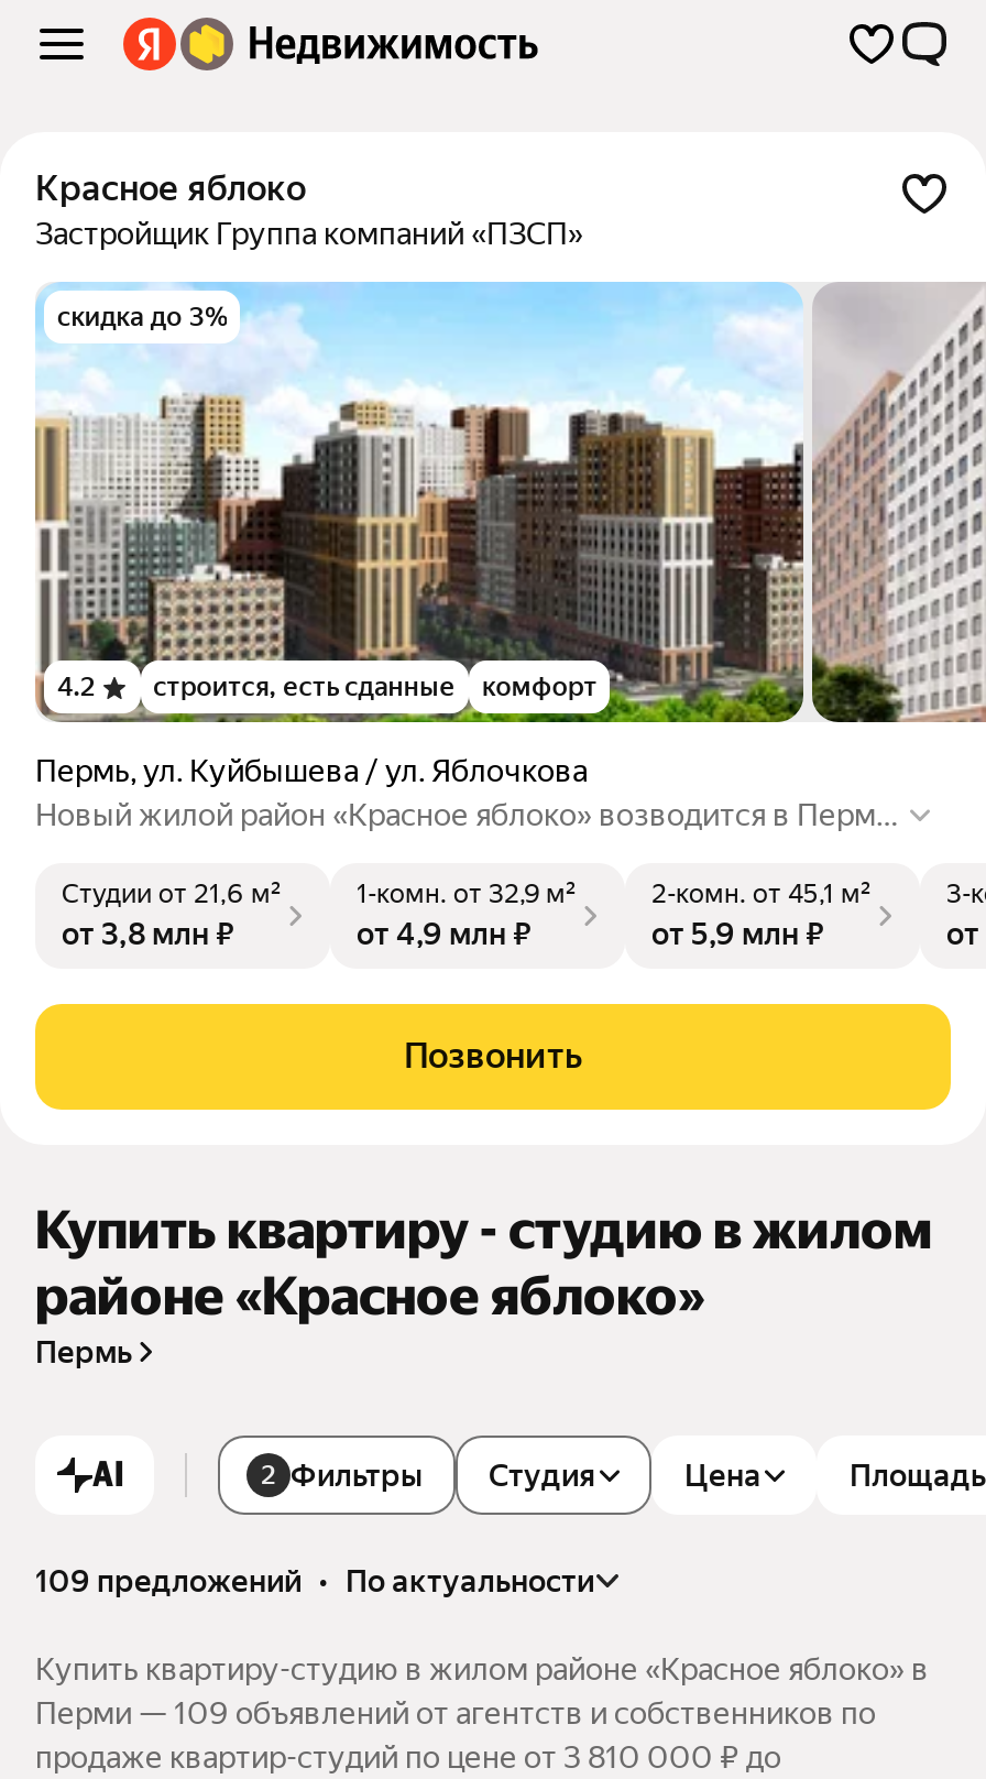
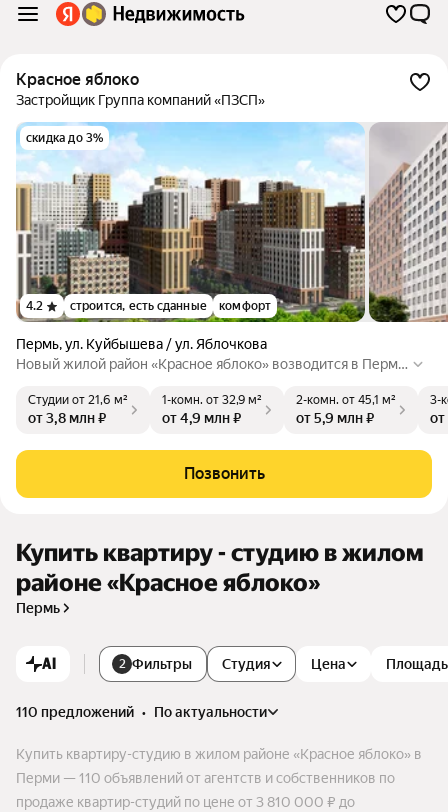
[35,1563,594,1598] 109 предложений • по актуальности -> [16,704,267,720] 110 предложений • по актуальности
[35,1695,876,1730] Перми — 109 объявлений от агентств и собственников по -> [16,770,395,786] Перми — 110 объявлений от агентств и собственников по

